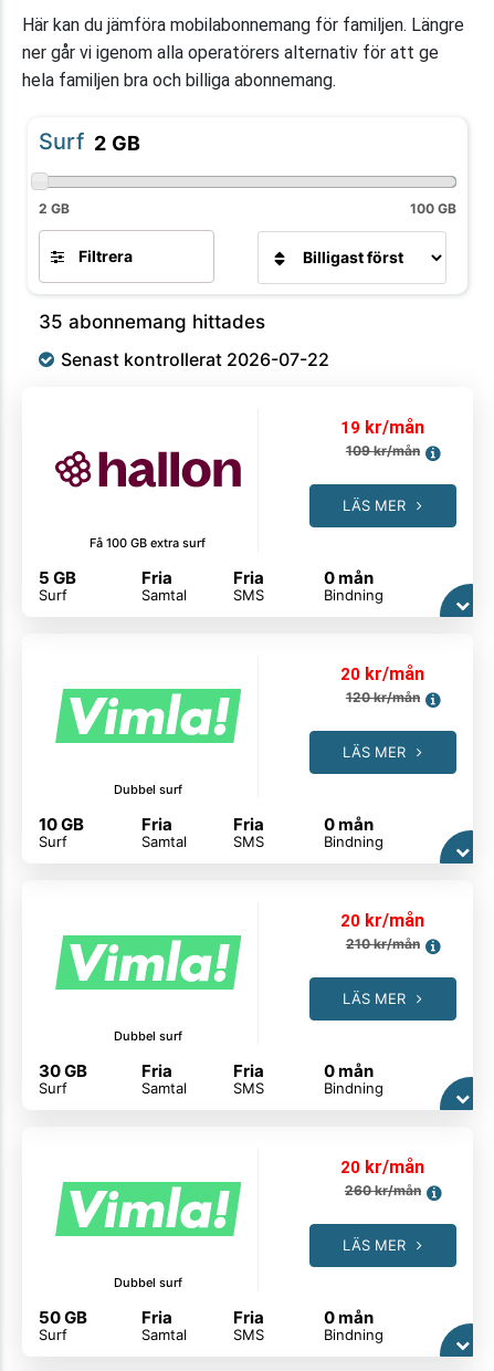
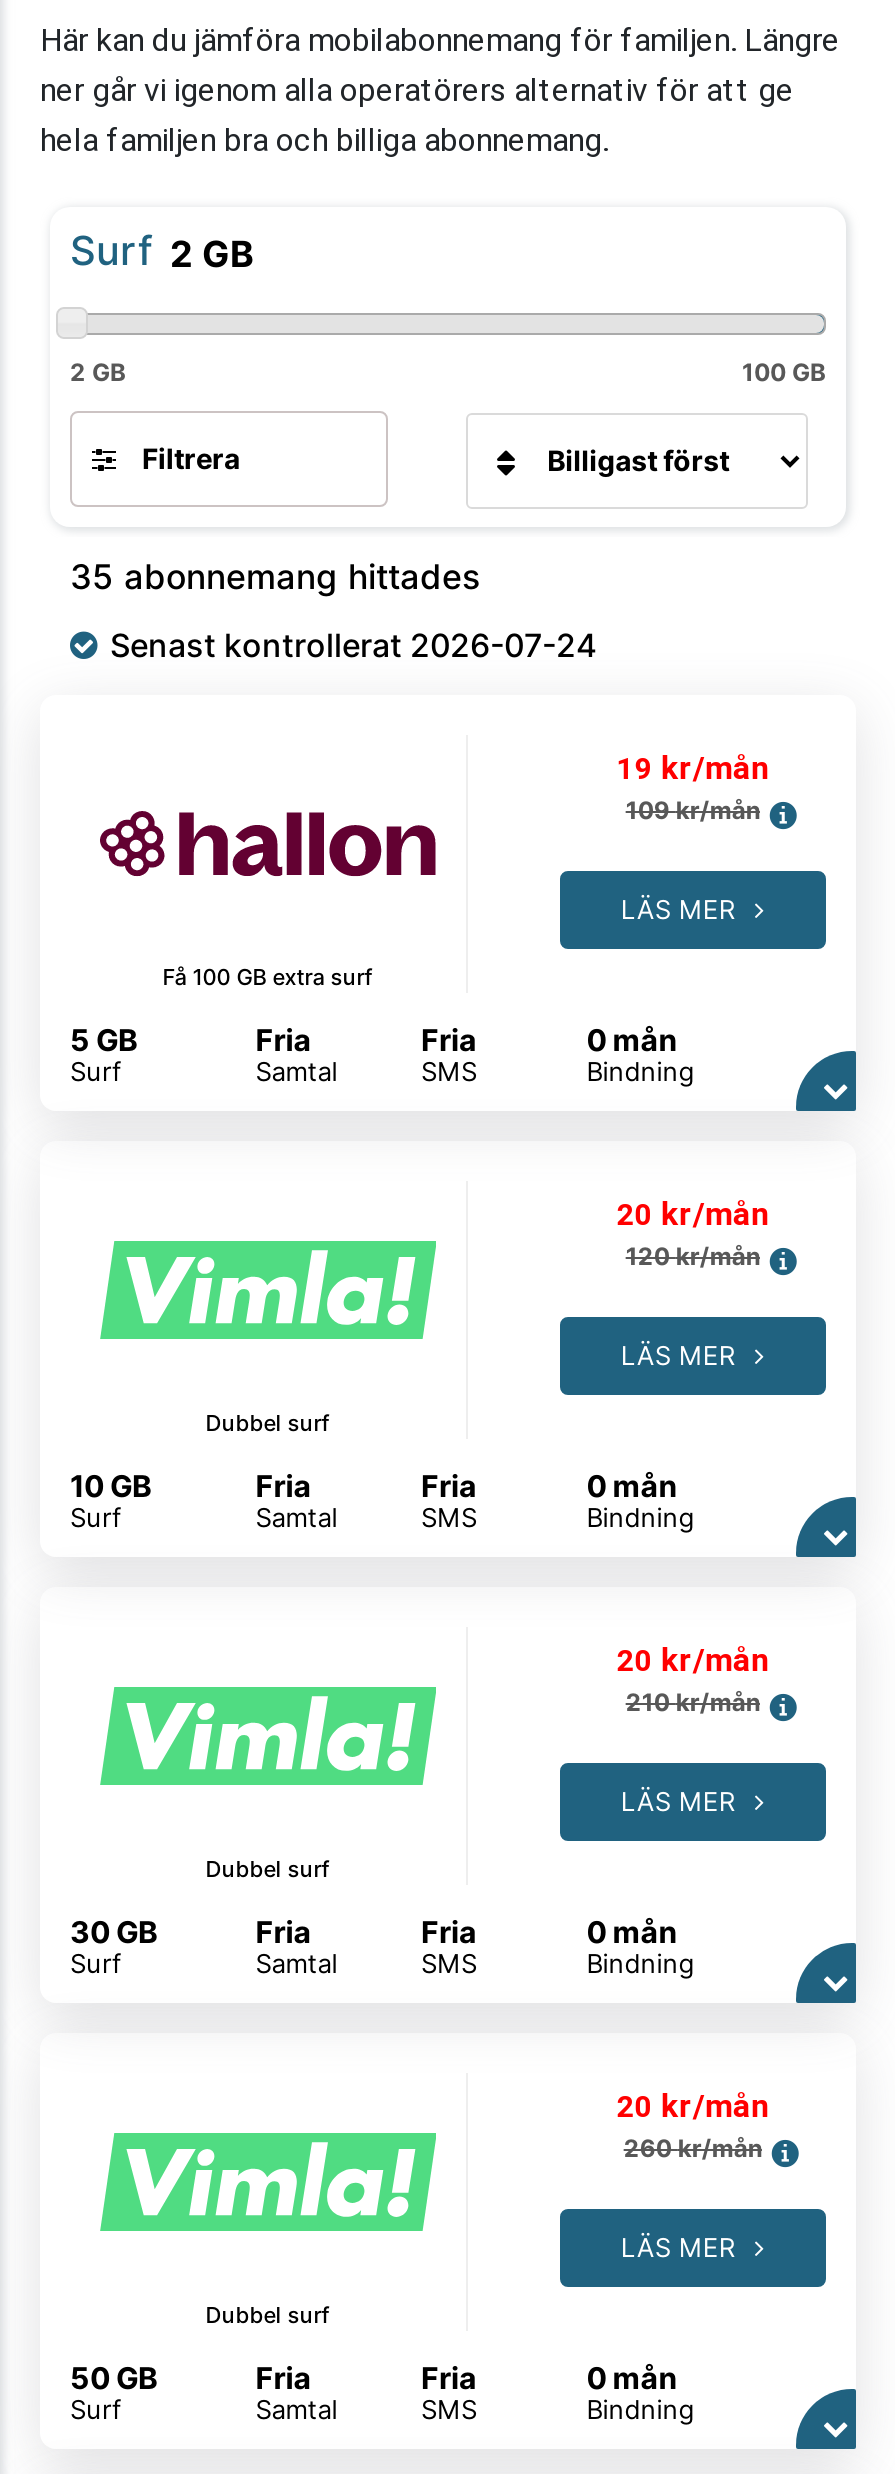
[61,348,329,370] Senast kontrollerat 2026-07-22 -> [110,624,596,664] Senast kontrollerat 2026-07-24

